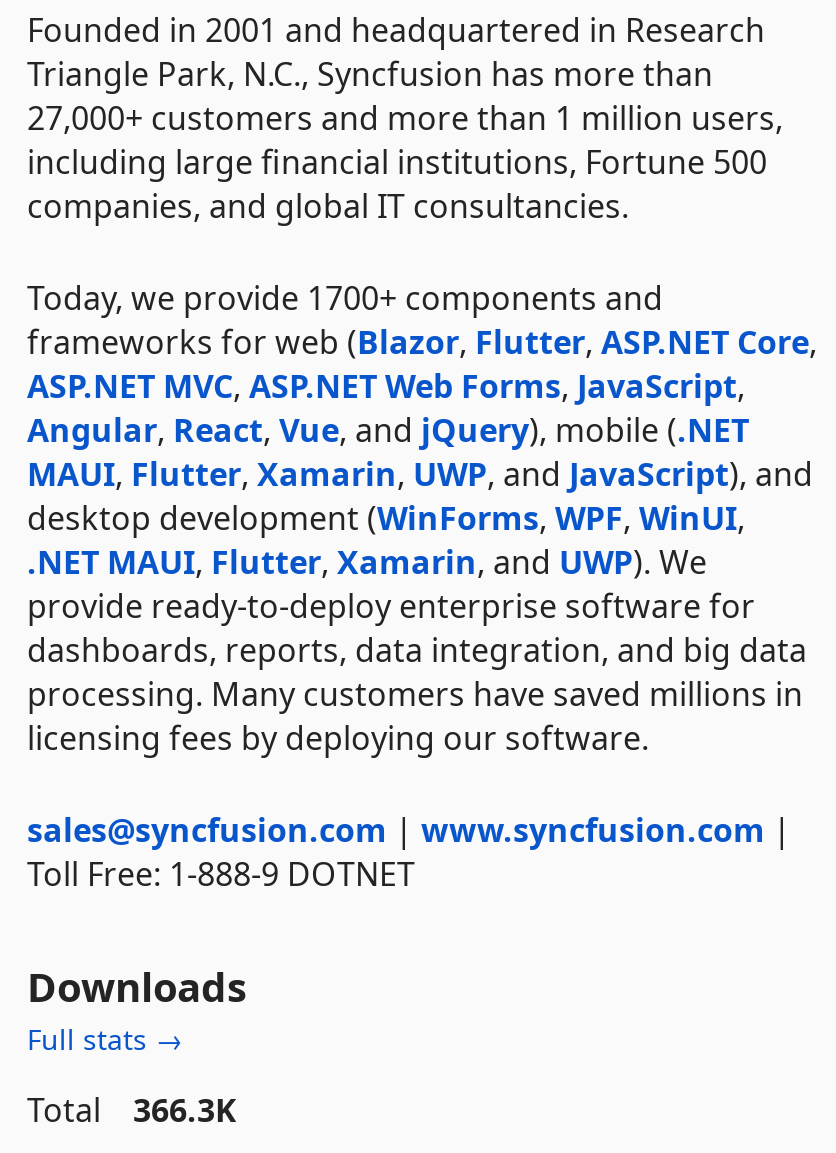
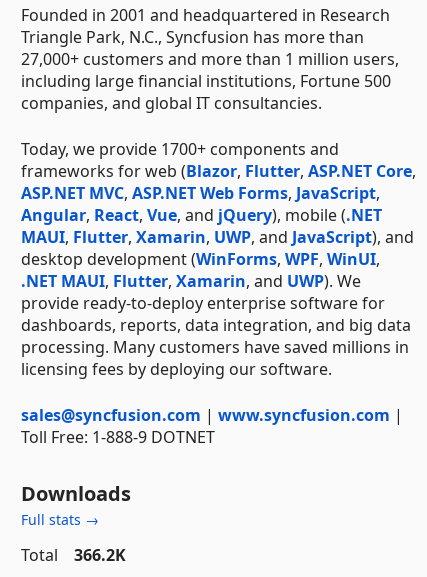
[27,1089,237,1133] Total 366.3K -> [21,544,126,566] Total 366.2K

